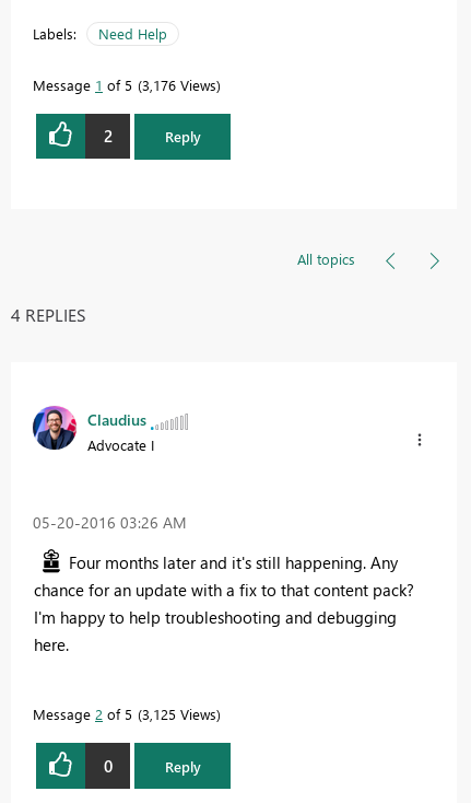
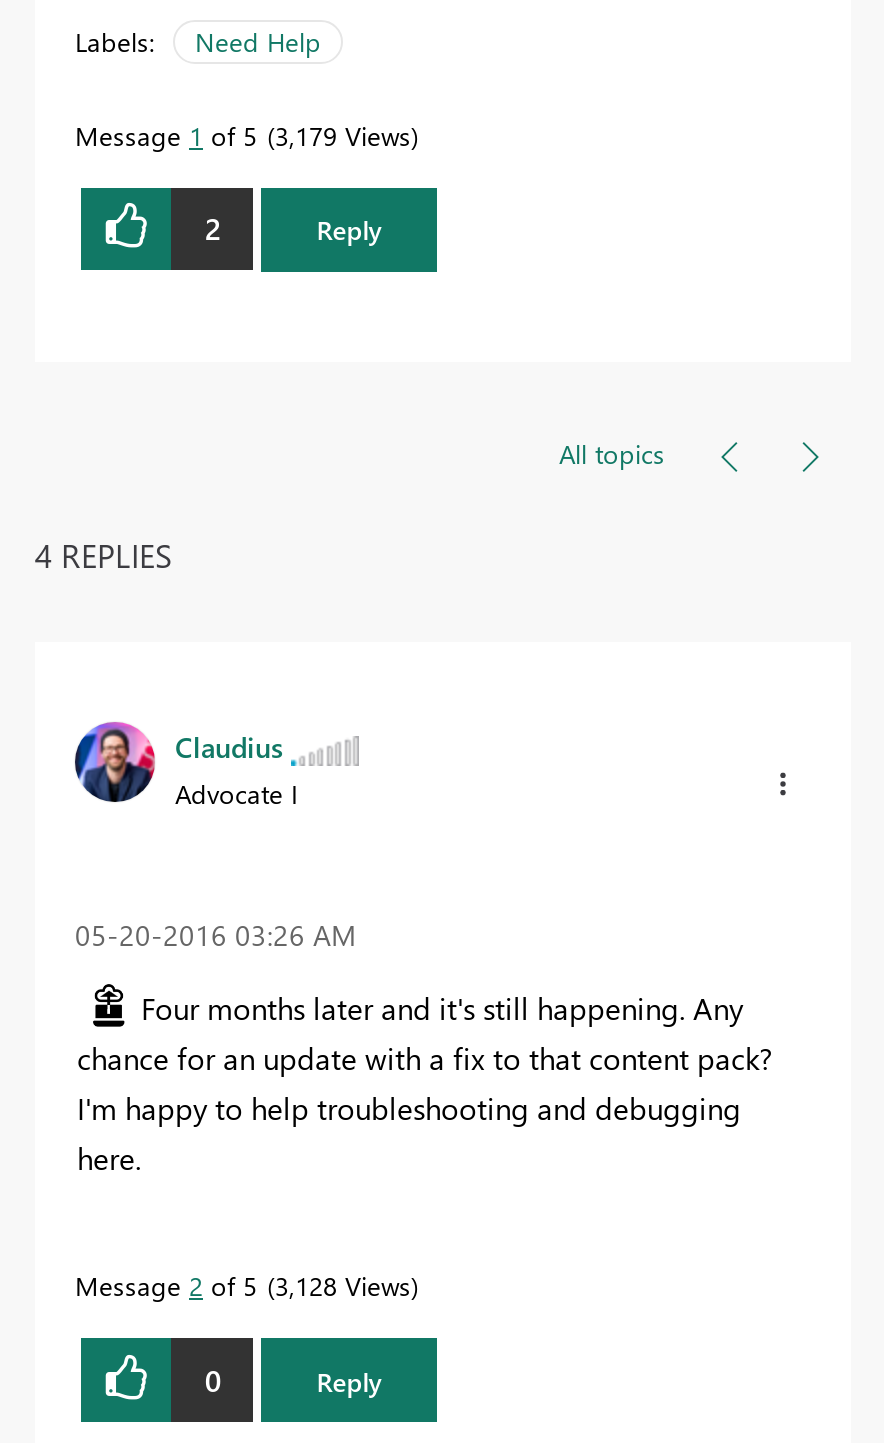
[33,75,216,94] Message 1 of 5 3,176 Views -> [75,117,411,151] Message 1 of 5 3,179 Views
[33,705,216,723] Message 2 of 5 3,125 Views -> [75,1268,411,1302] Message 2 of 5 3,128 Views

